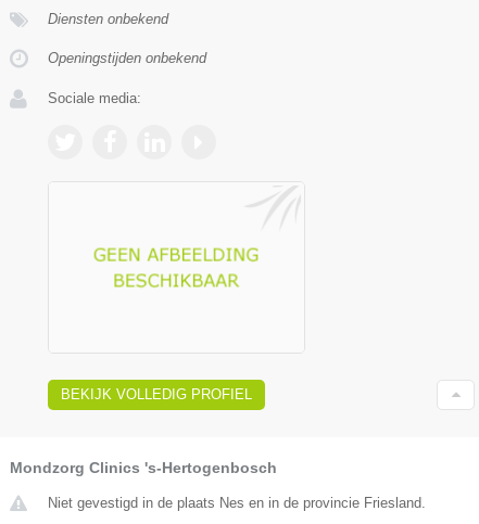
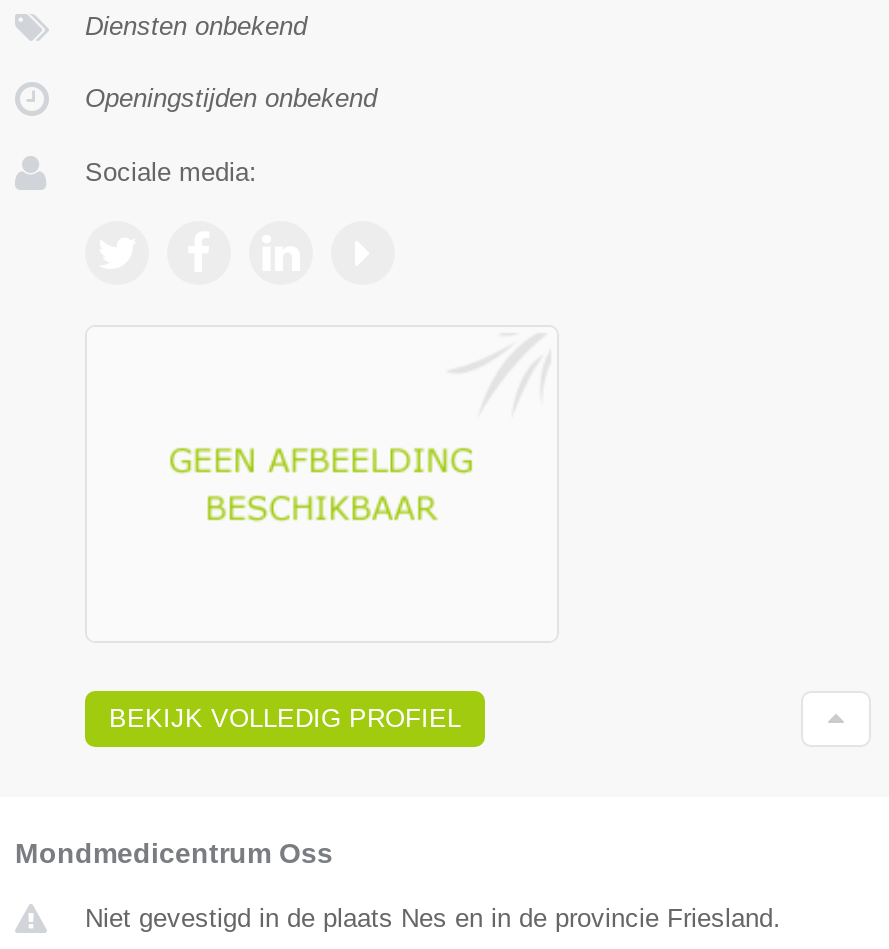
[10,459,277,476] Mondzorg Clinics 's-Hertogenbosch -> [15,837,333,869] Mondmedicentrum Oss

